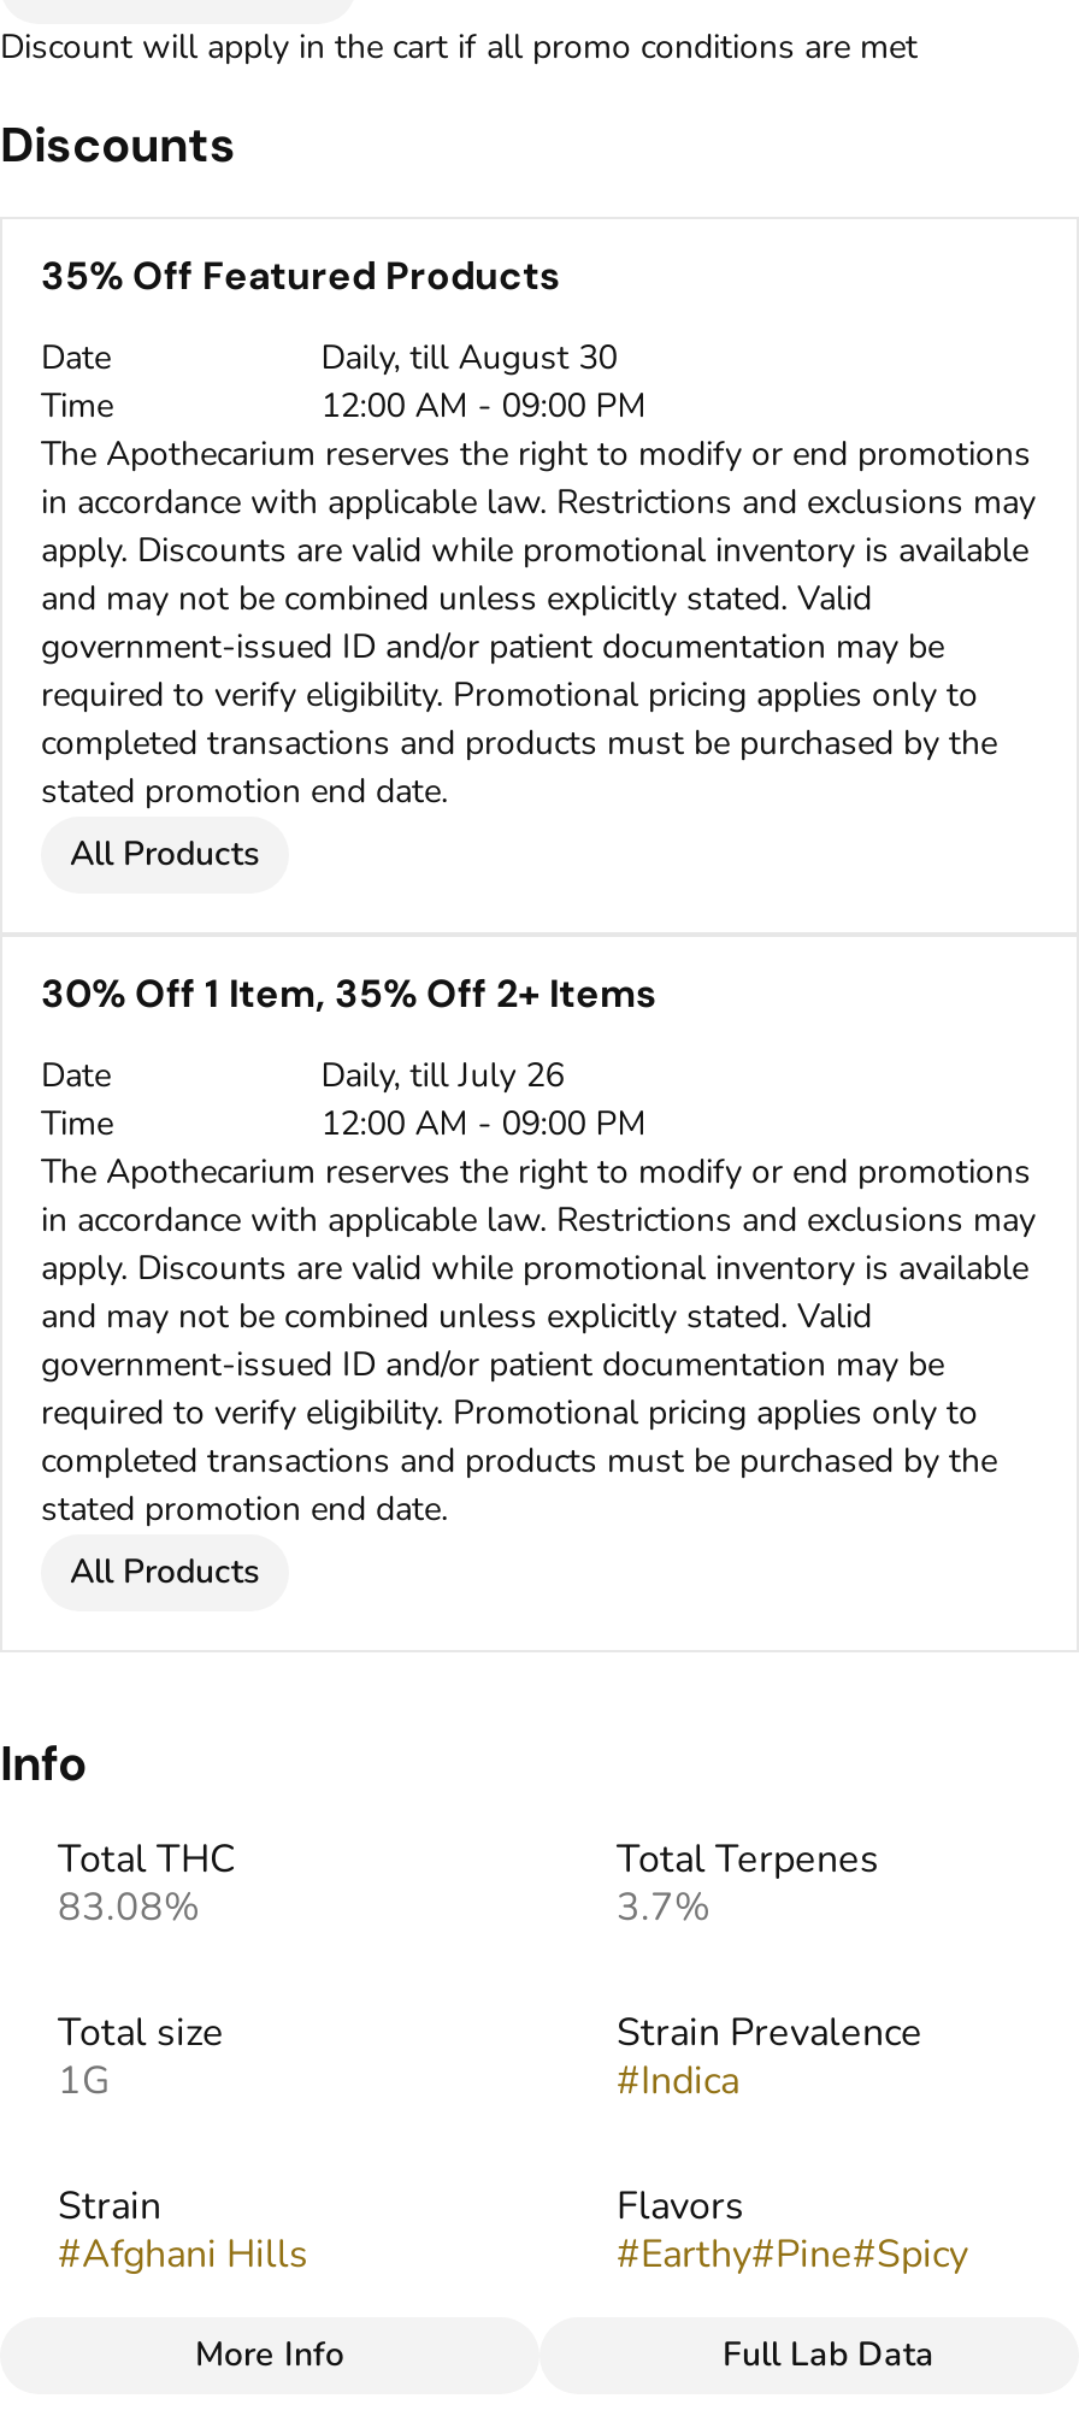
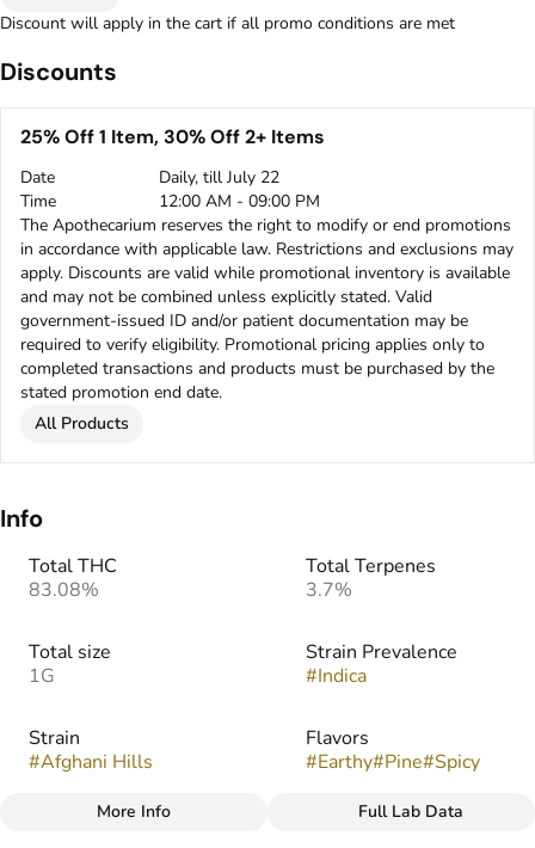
[41,251,561,301] 35% Off Featured Products -> [20,124,325,149] 25% Off 1 Item, 30% Off 2+ Items
[41,335,1036,1098] Daily, till August 30 | Time | 12:00 AM - 09:00 PM | The Apothecarium reserves the right to modify or end promotions | in accordance with applicable law. Restrictions and exclusions may | apply. Discounts are valid while promotional inventory is available | and may not be combined unless explicitly stated. Valid | government-issued ID and/or patient documentation may be | required to verify eligibility. Promotional pricing applies only to | completed transactions and products must be purchased by the | stated promotion end date. | All Products | 30% Off 1 Item, 35% Off 2+ Items | Date | Daily, till July 26 -> [159,166,280,189] Daily, till July 22

